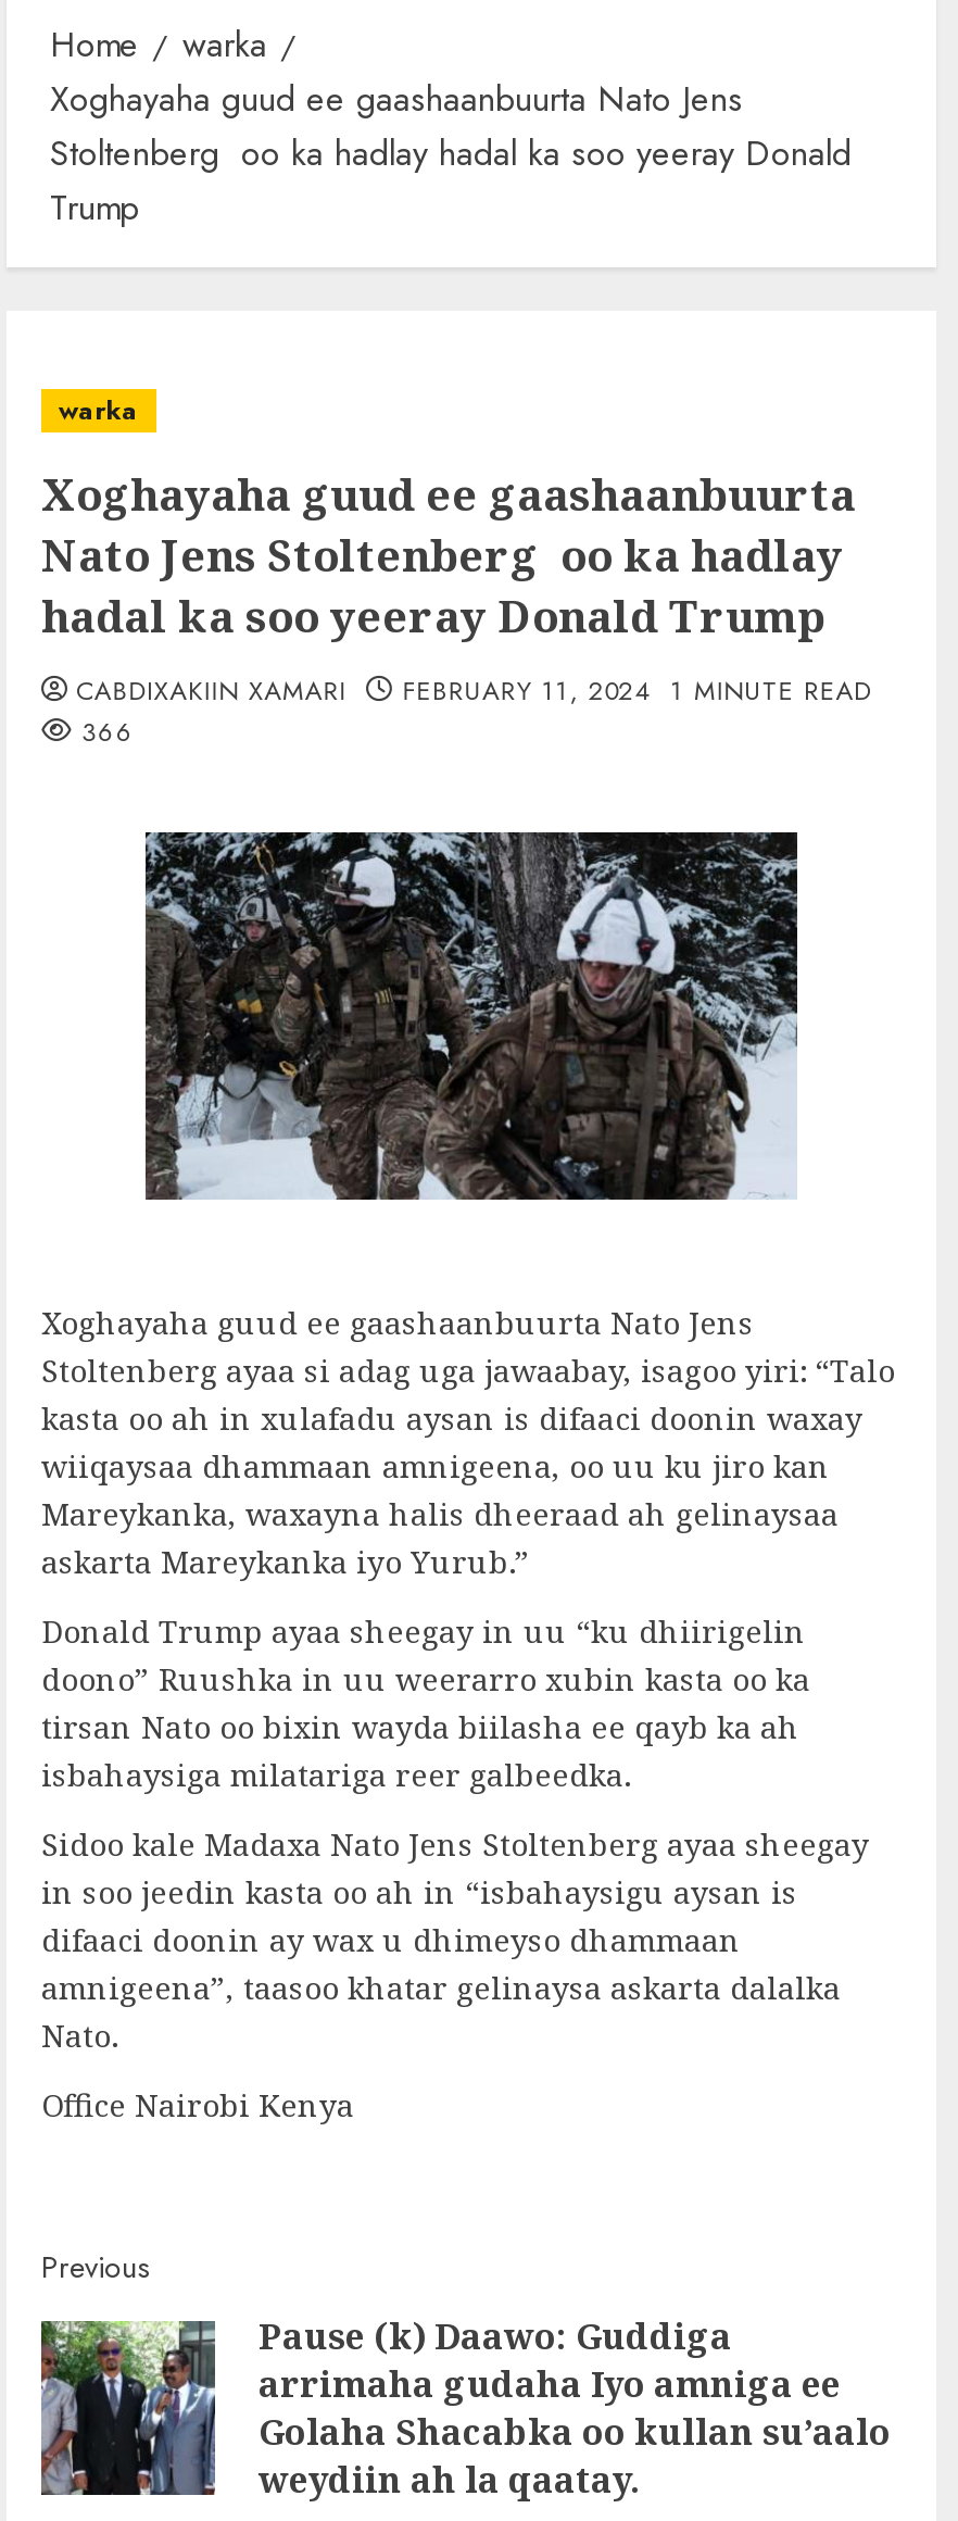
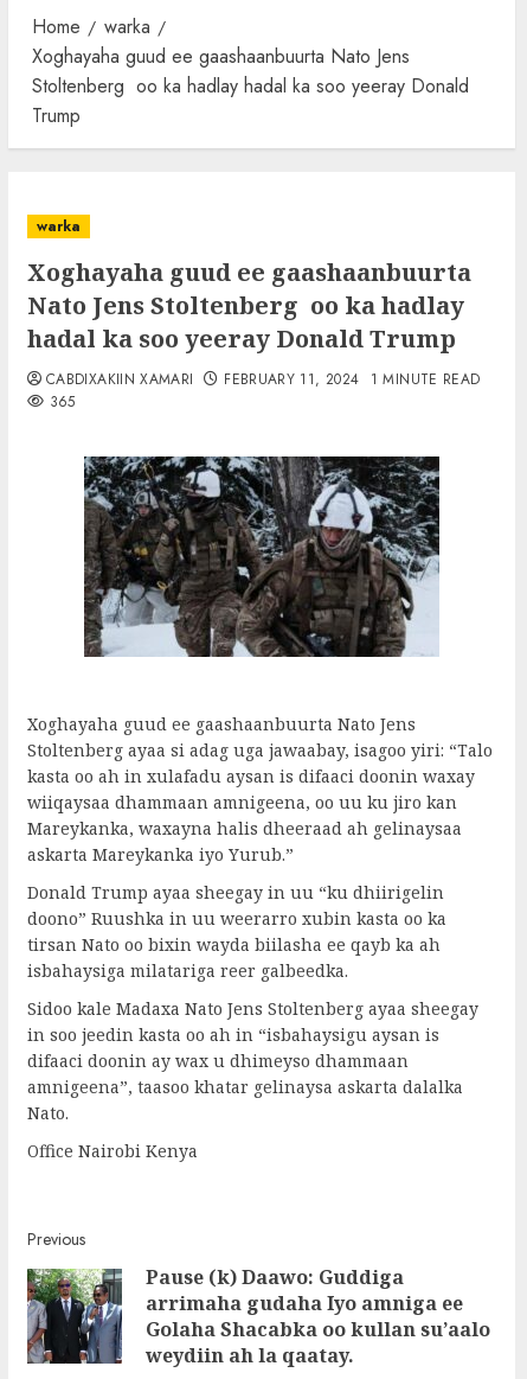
[82,713,134,752] 366 -> [50,391,76,413] 365

